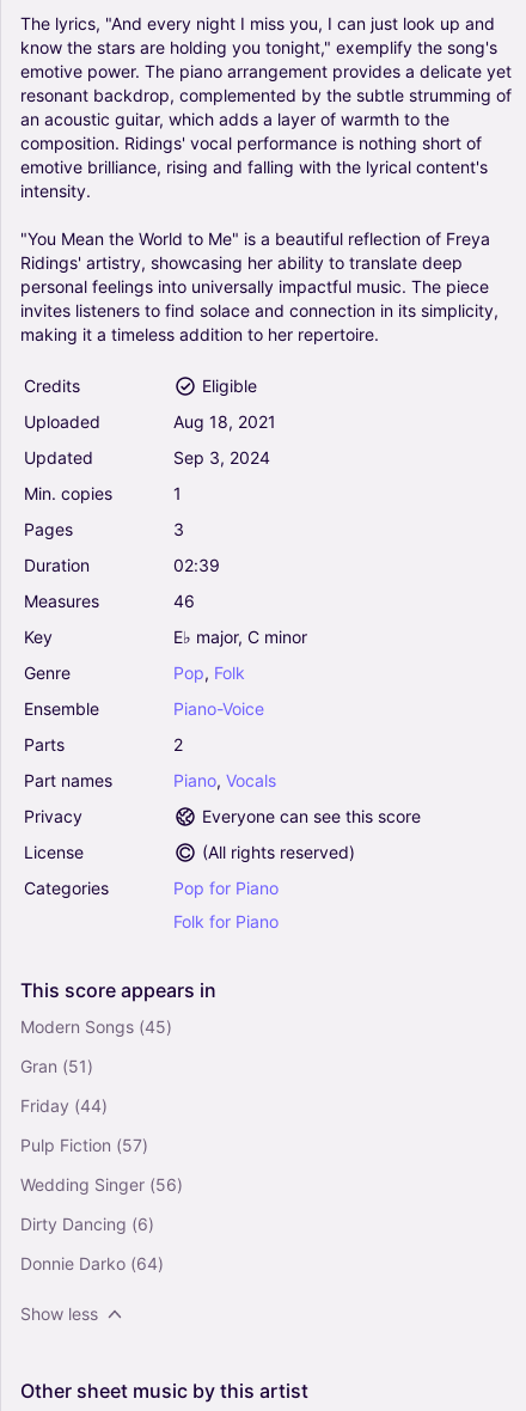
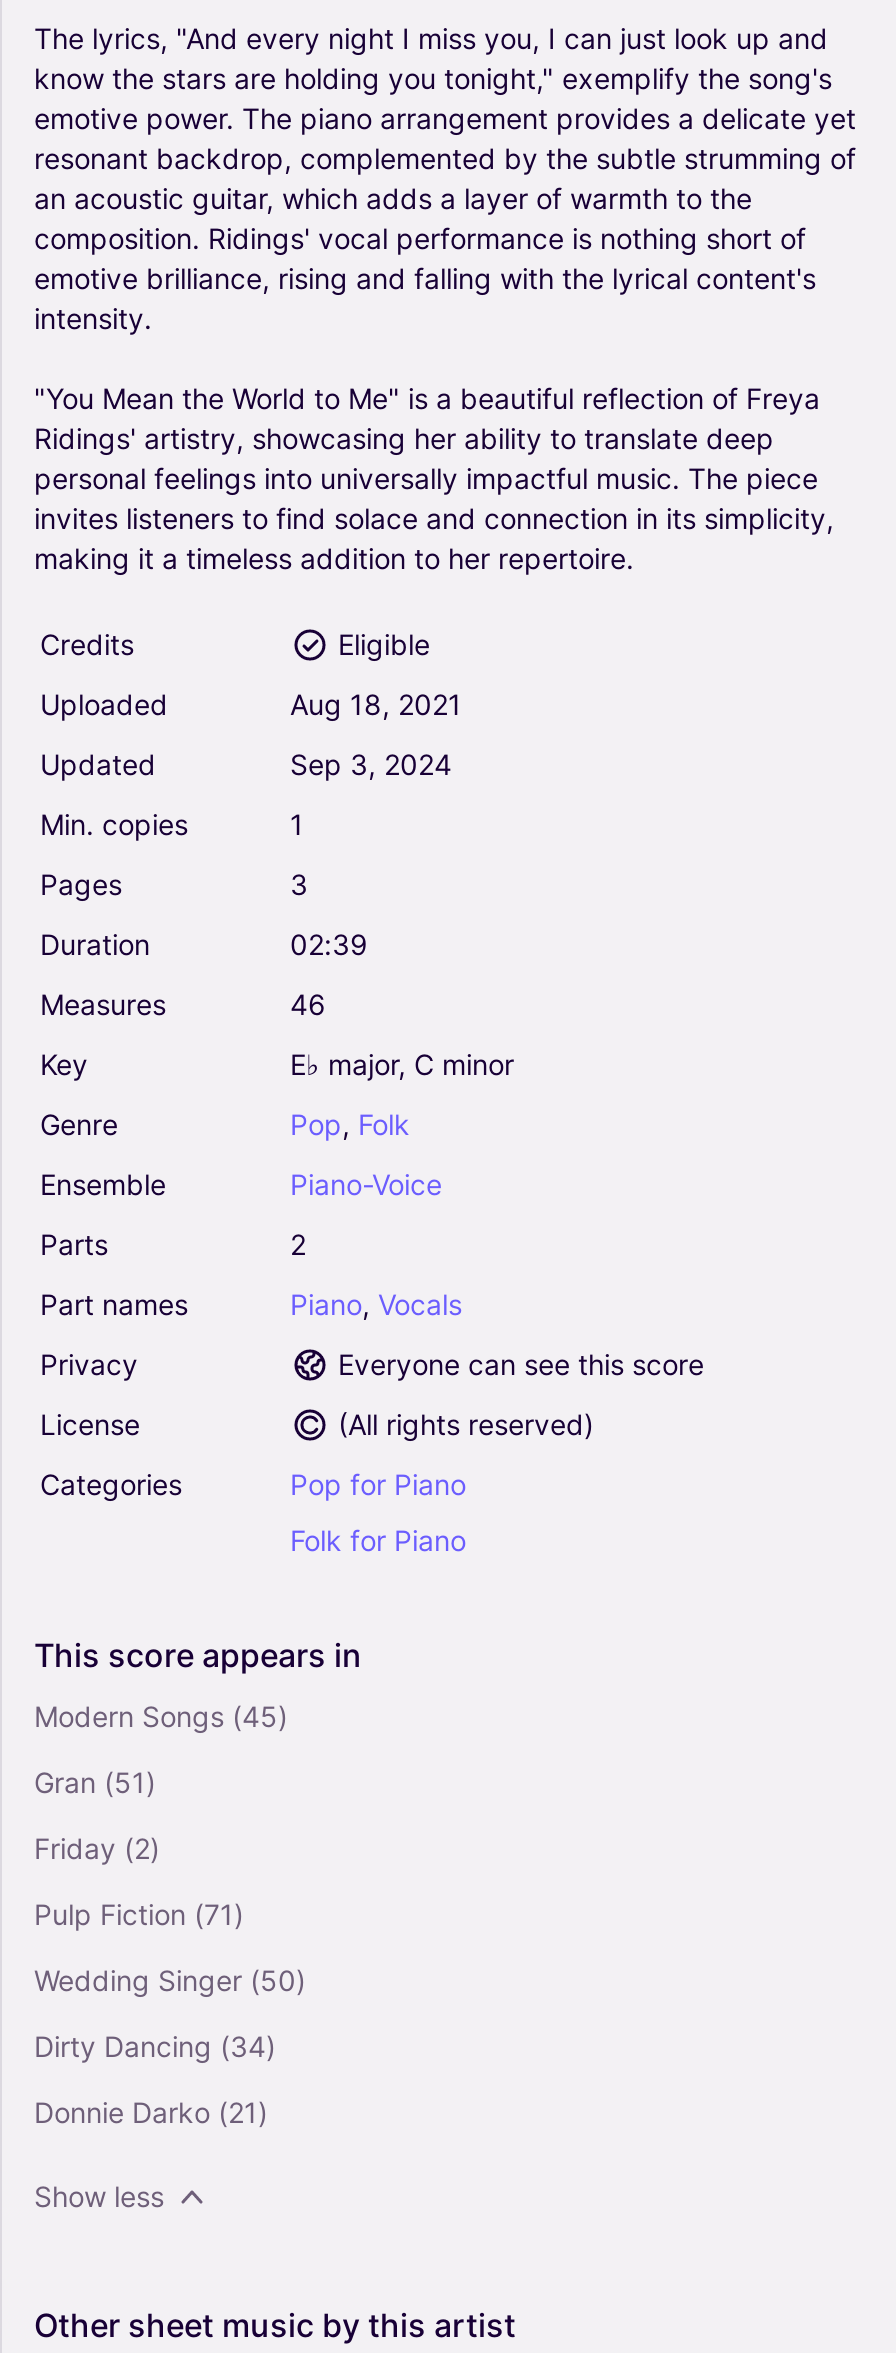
[20,1095,108,1115] Friday (44) -> [34,1830,160,1864] Friday (2)
[20,1134,148,1155] Pulp Fiction (57) -> [34,1896,244,1930] Pulp Fiction (71)
[20,1174,183,1194] Wedding Singer (56) -> [34,1962,306,1996] Wedding Singer (50)
[20,1213,154,1233] Dirty Dancing (6) -> [34,2028,276,2062] Dirty Dancing (34)
[20,1253,164,1273] Donnie Darko (64) -> [34,2094,268,2128] Donnie Darko (21)

